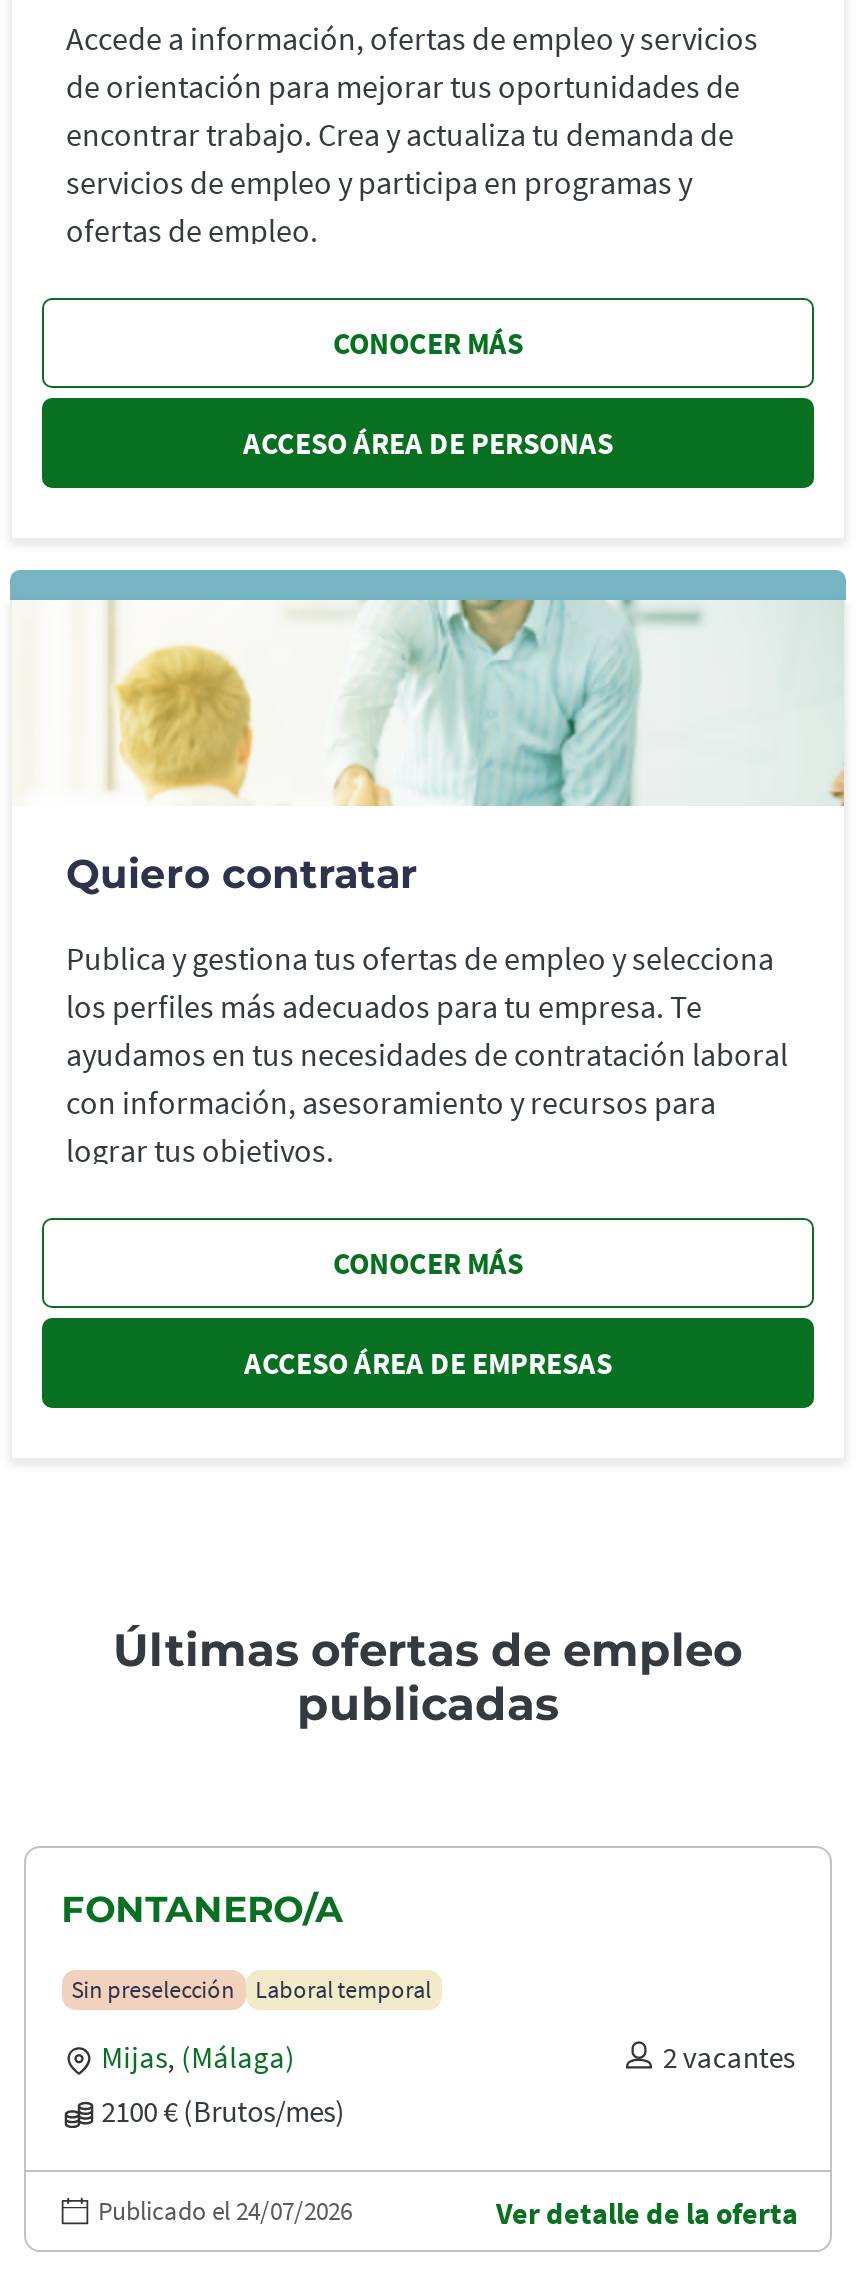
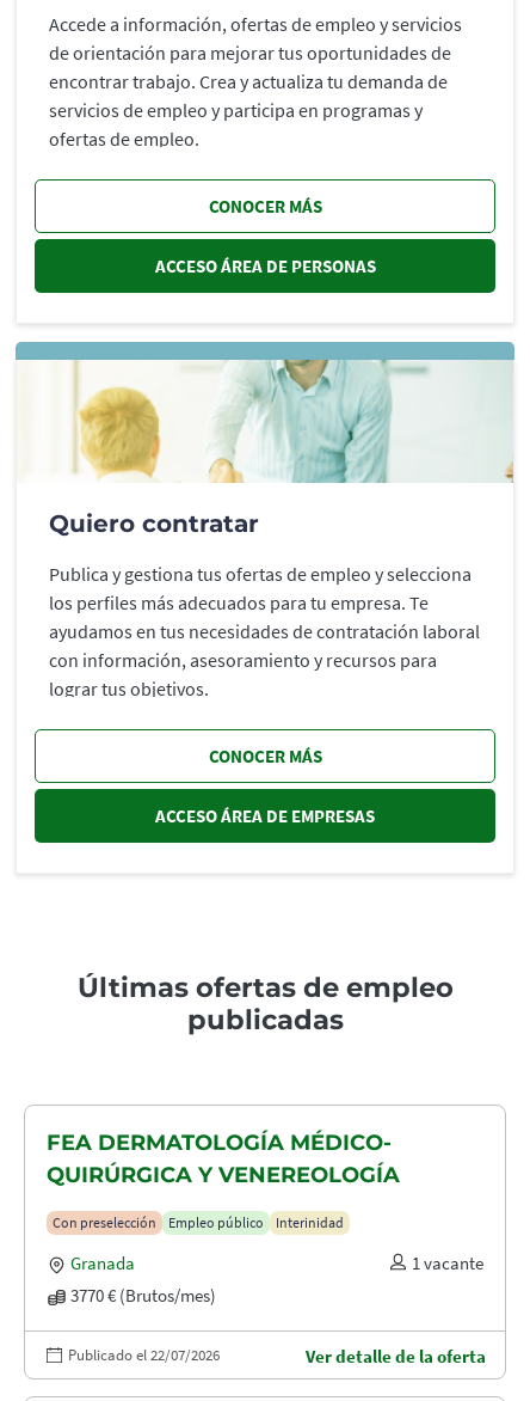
[61,1887,343,1931] FONTANERO/A -> [46,1129,399,1188] FEA DERMATOLOGÍA MÉDICO- | QUIRÚRGICA Y VENEREOLOGÍA
[71,1973,431,2003] Sin preselección | Laboral temporal -> [52,1213,343,1231] Con preselección | Empleo público | Interinidad
[101,2037,795,2129] Mijas, (Málaga) | 2 vacantes | 2100 € (Brutos/mes) -> [70,1251,484,1306] Granada | 1 vacante | 3770 € (Brutos/mes)
[98,2193,352,2227] Publicado el 24/07/2026 -> [68,1344,220,1365] Publicado el 22/07/2026

